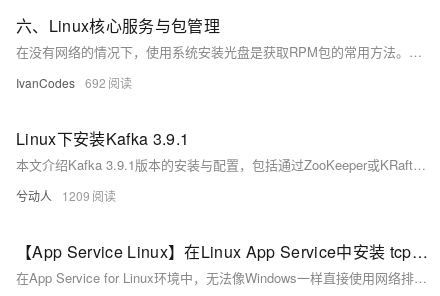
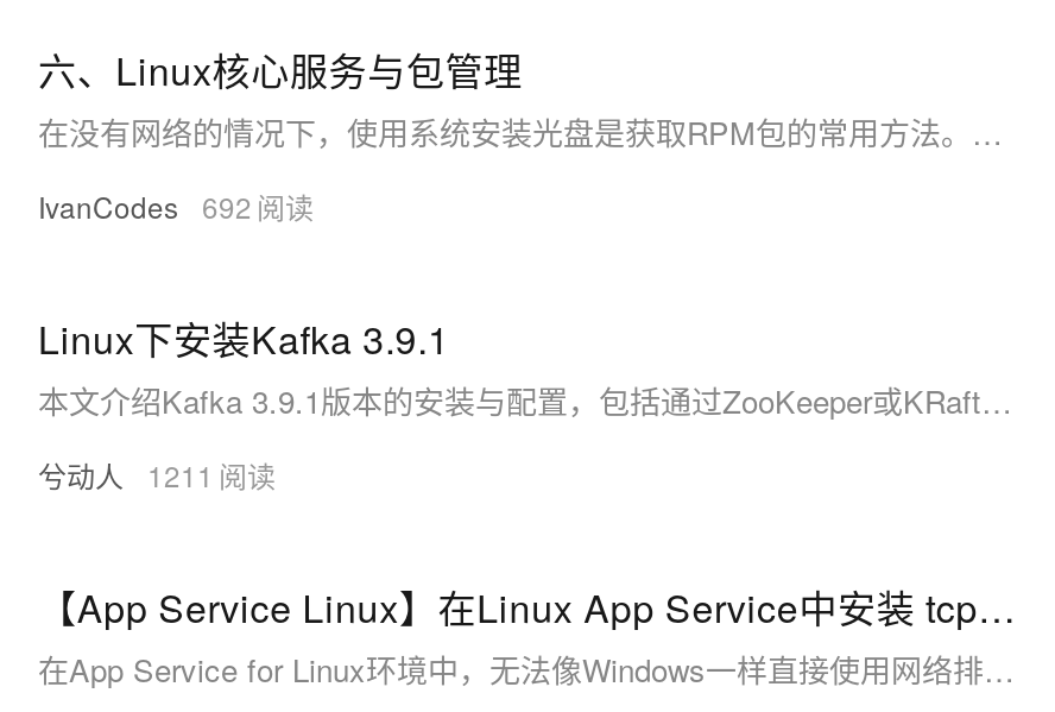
[16,187,90,204] 兮动人 1209 -> [38,454,214,494] 兮动人 1211

